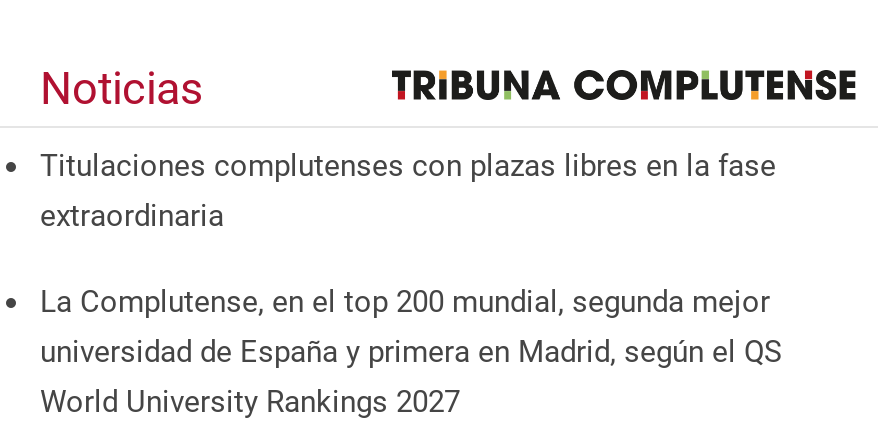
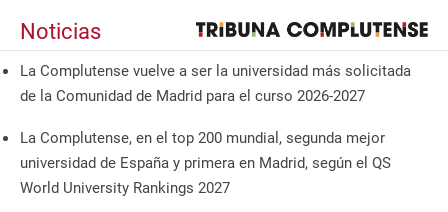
[40,149,776,235] Titulaciones complutenses con plazas libres en la fase | extraordinaria -> [20,62,411,105] La Complutense vuelve a ser la universidad más solicitada | de la Comunidad de Madrid para el curso 2026-2027

